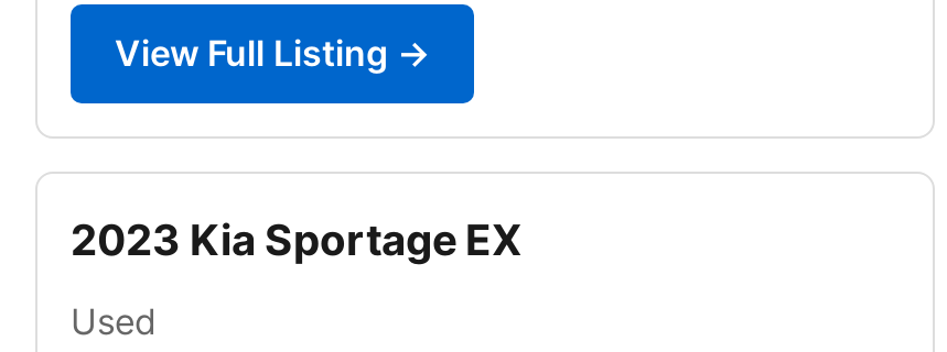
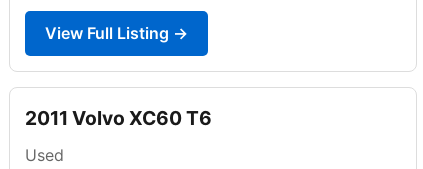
[71,213,523,266] 2023 Kia Sportage EX -> [25,106,212,130] 2011 Volvo XC60 T6

